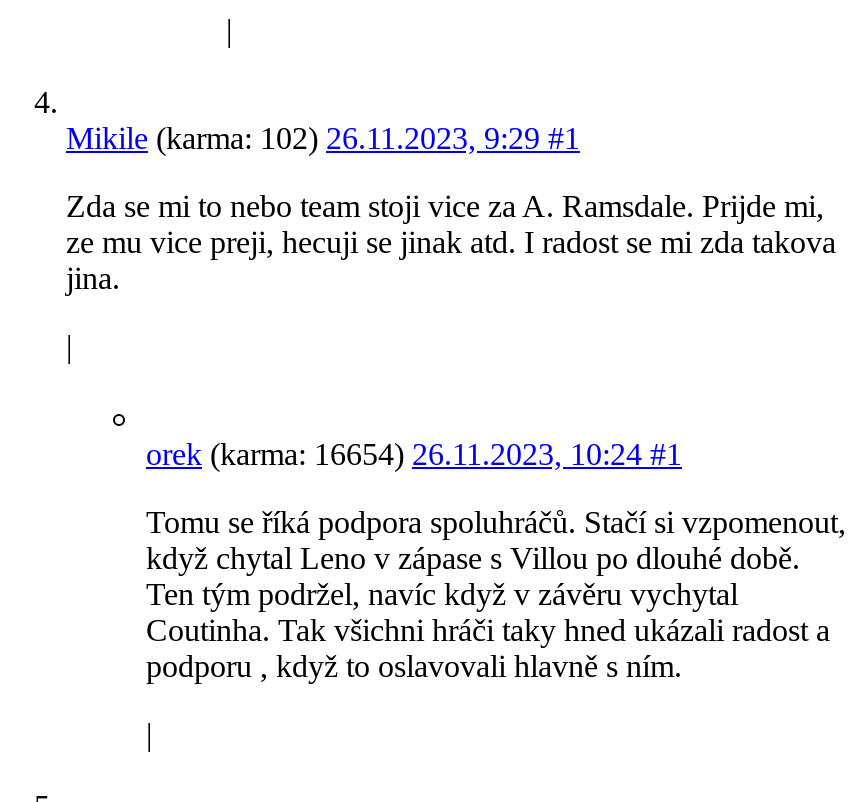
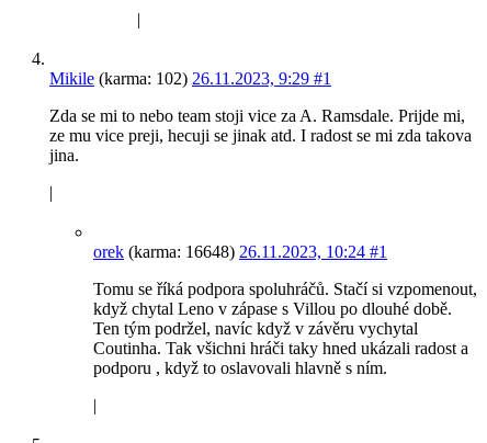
[146,437,682,471] orek (karma: 16654) 26.11.2023, 10:24 #1 -> [93,243,387,261] orek (karma: 16648) 26.11.2023, 10:24 #1

